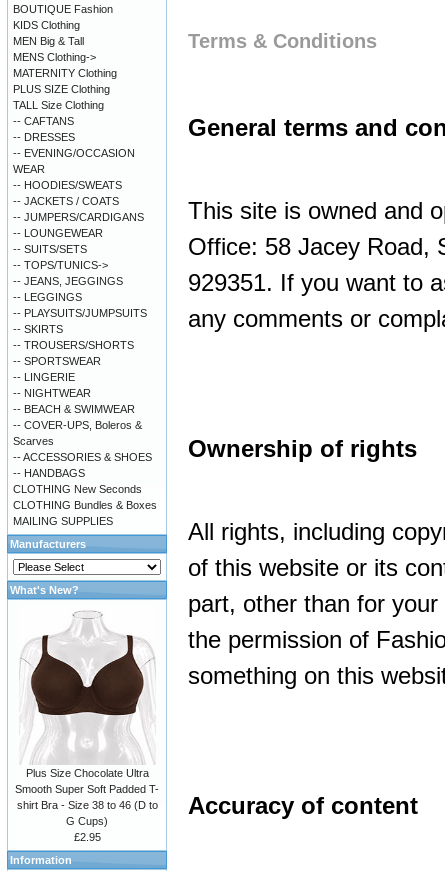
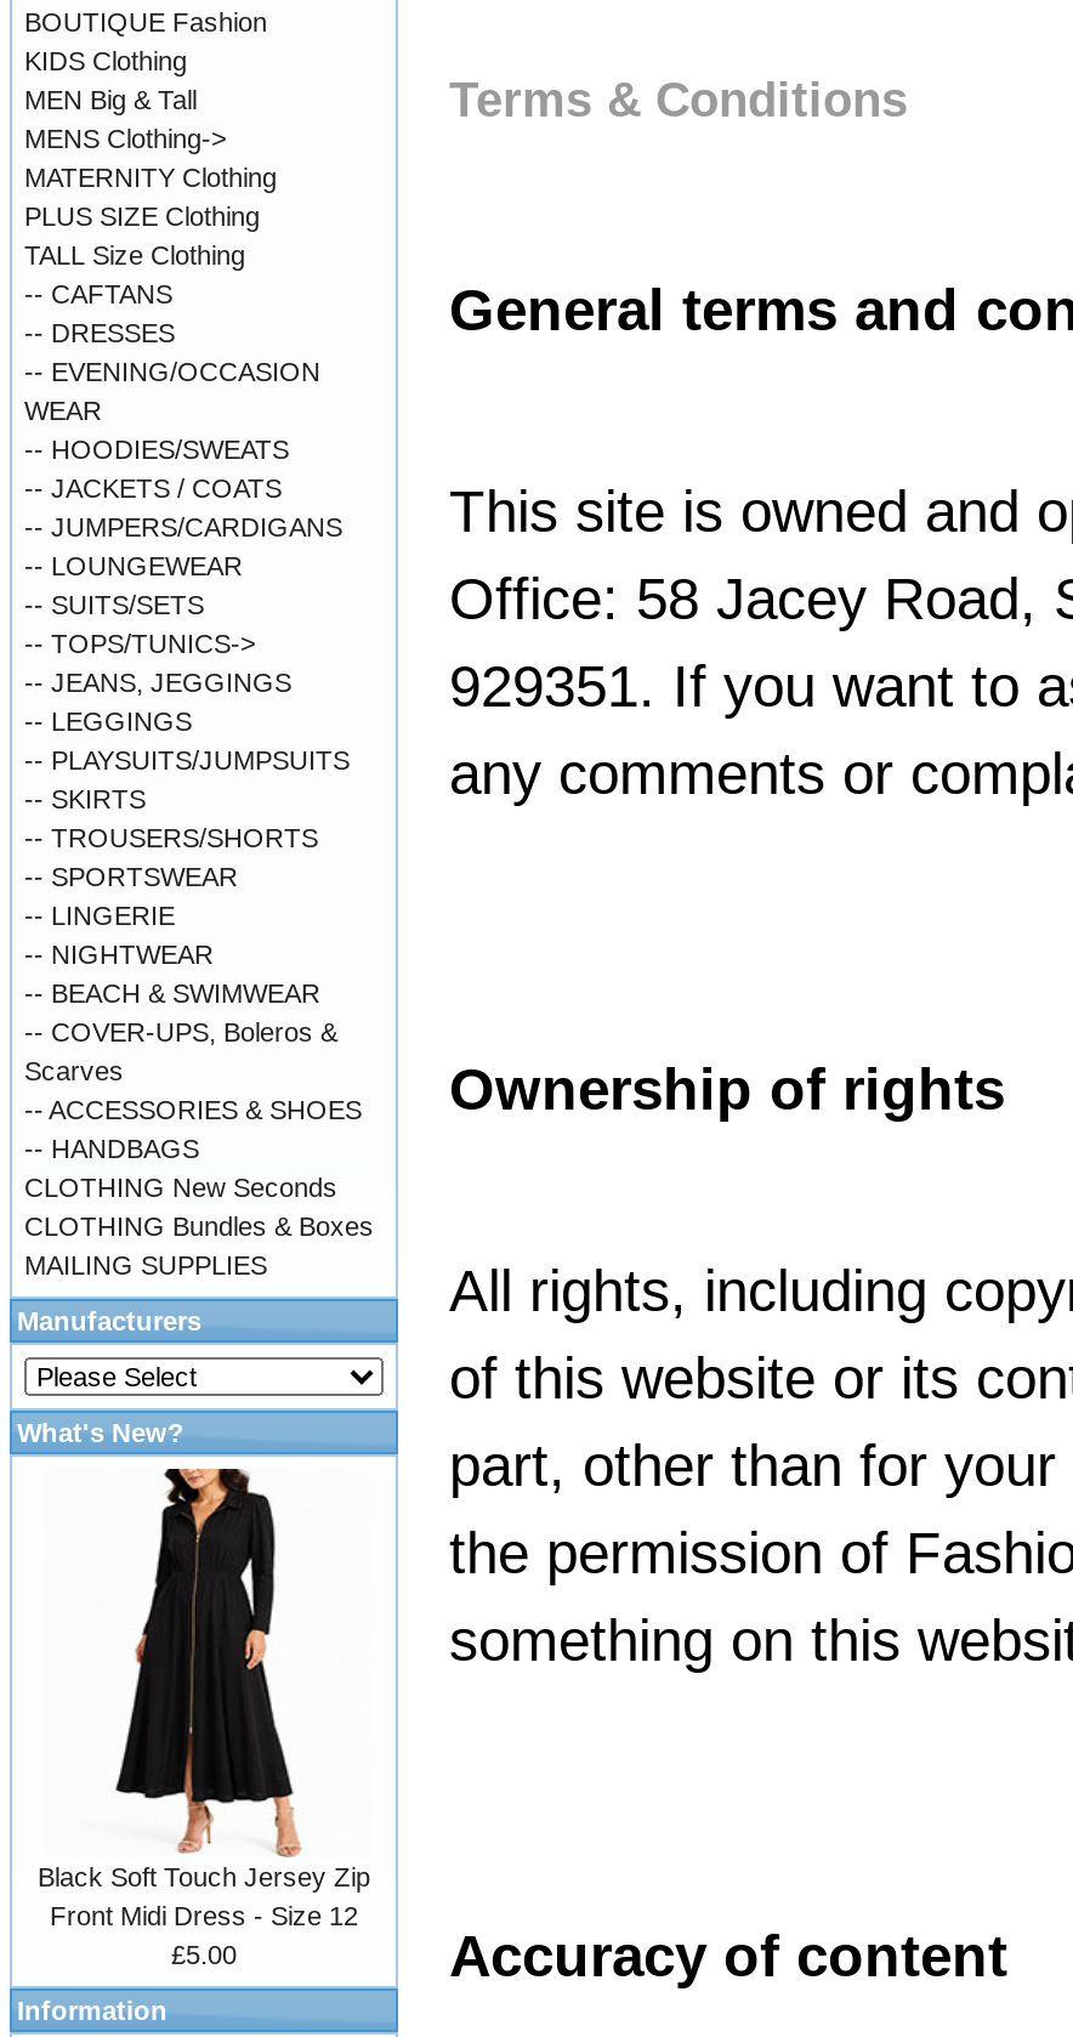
[15,605,159,843] [image] | Plus Size Chocolate Ultra | Smooth Super Soft Padded T- | shirt Bra - Size 38 to 46 (D to | G Cups) | £2.95 -> [38,1466,370,1969] [image] | Black Soft Touch Jersey Zip | Front Midi Dress - Size 12 | £5.00

